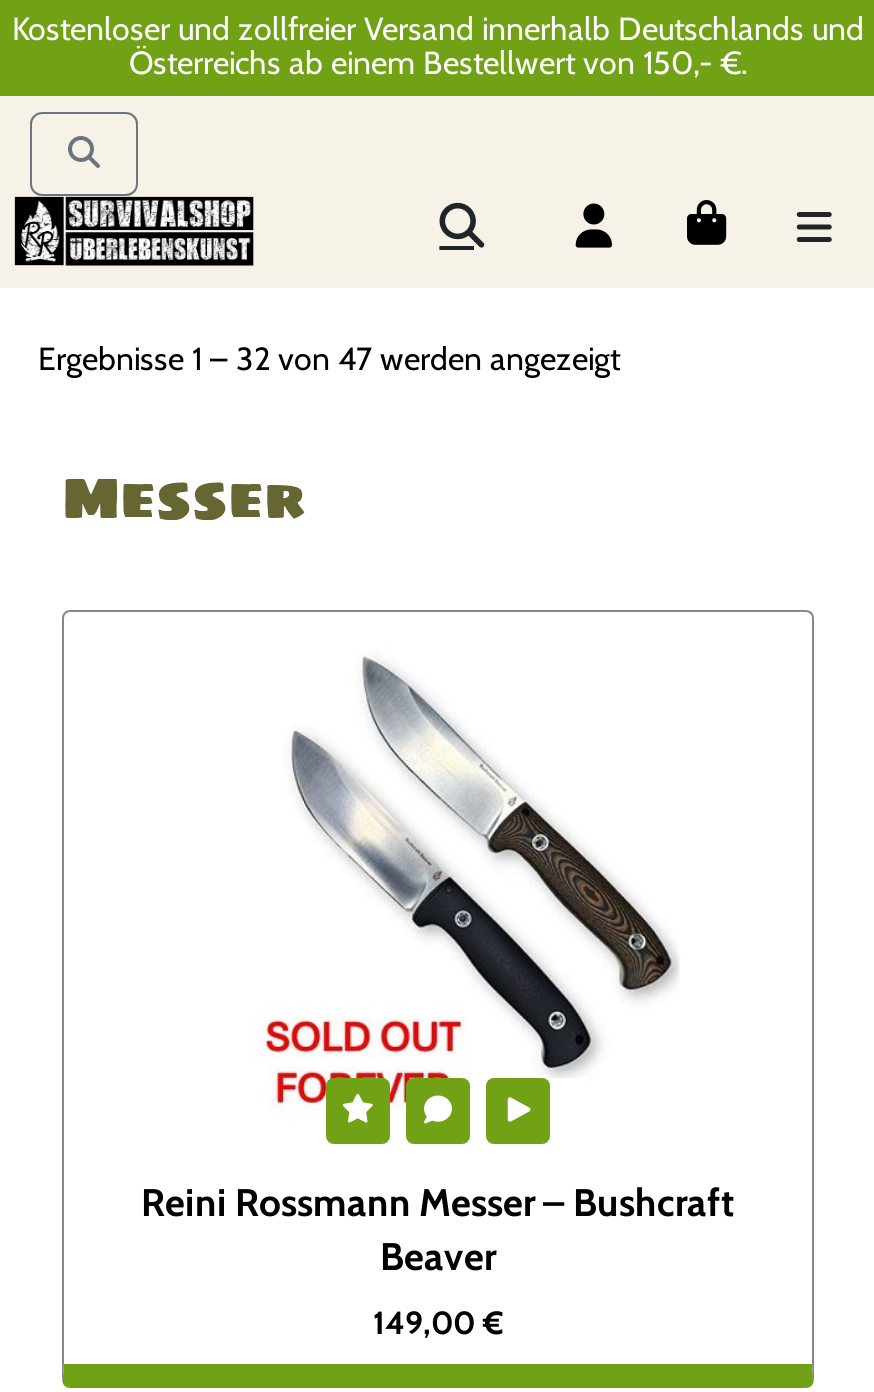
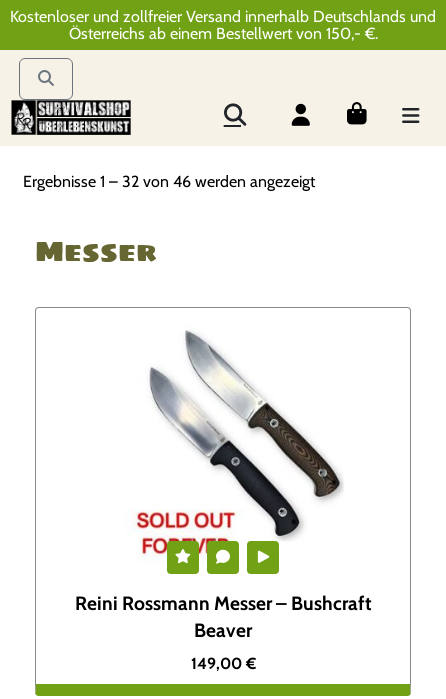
[38,340,620,378] Ergebnisse 1 – 32 von 47 werden angezeigt -> [23,172,315,191] Ergebnisse 1 – 32 von 46 werden angezeigt

